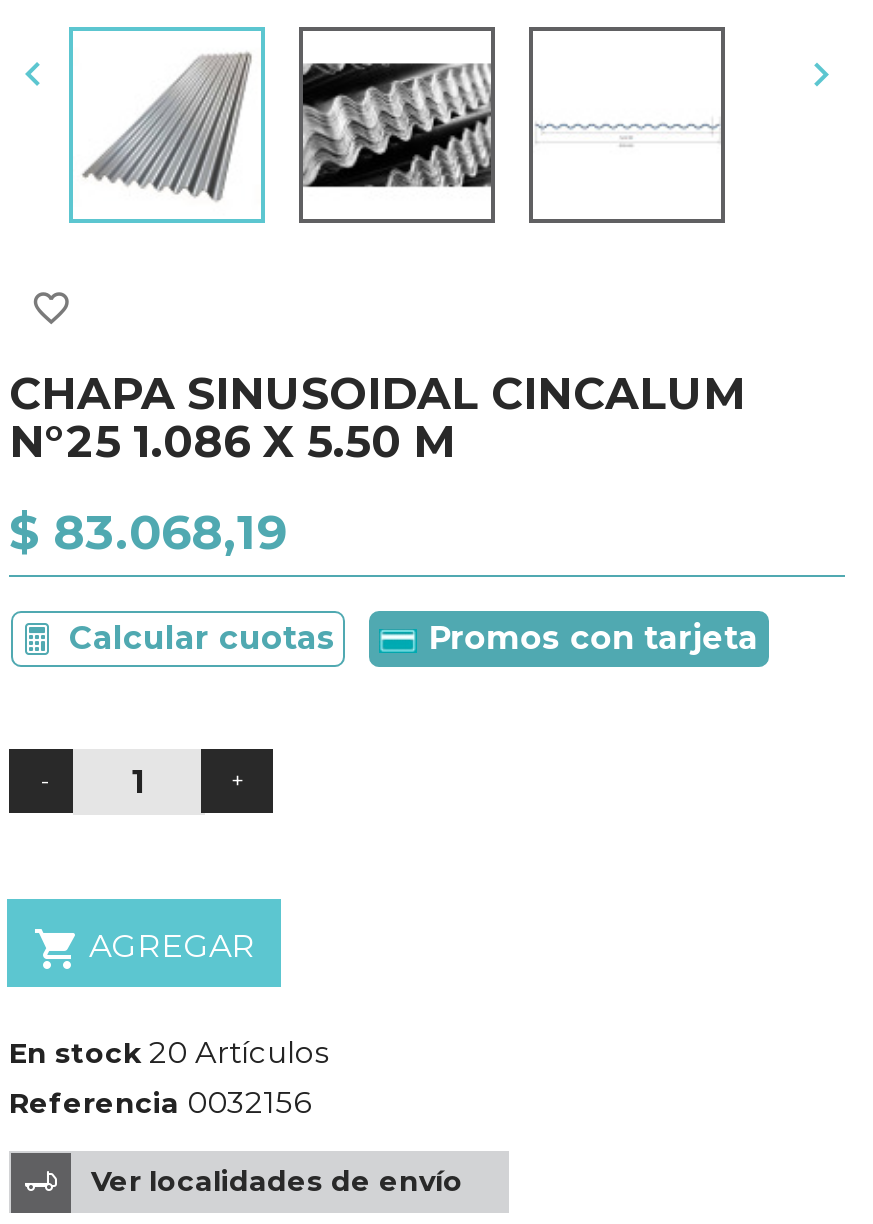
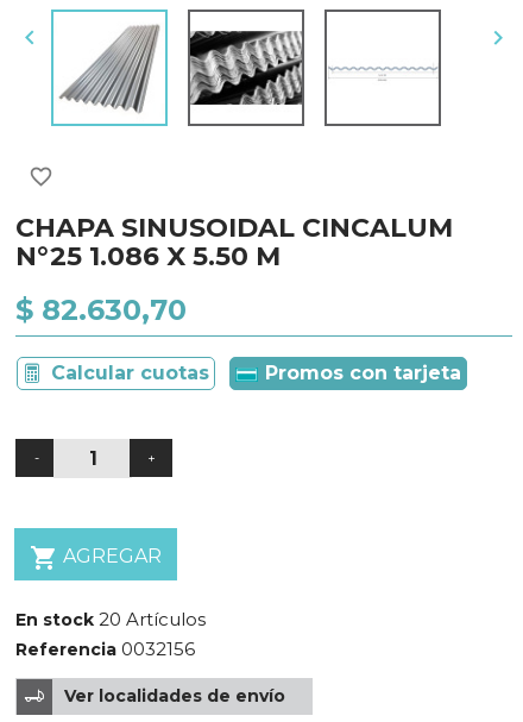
[9,504,289,562] $ 83.068,19 -> [15,293,187,328] $ 82.630,70

